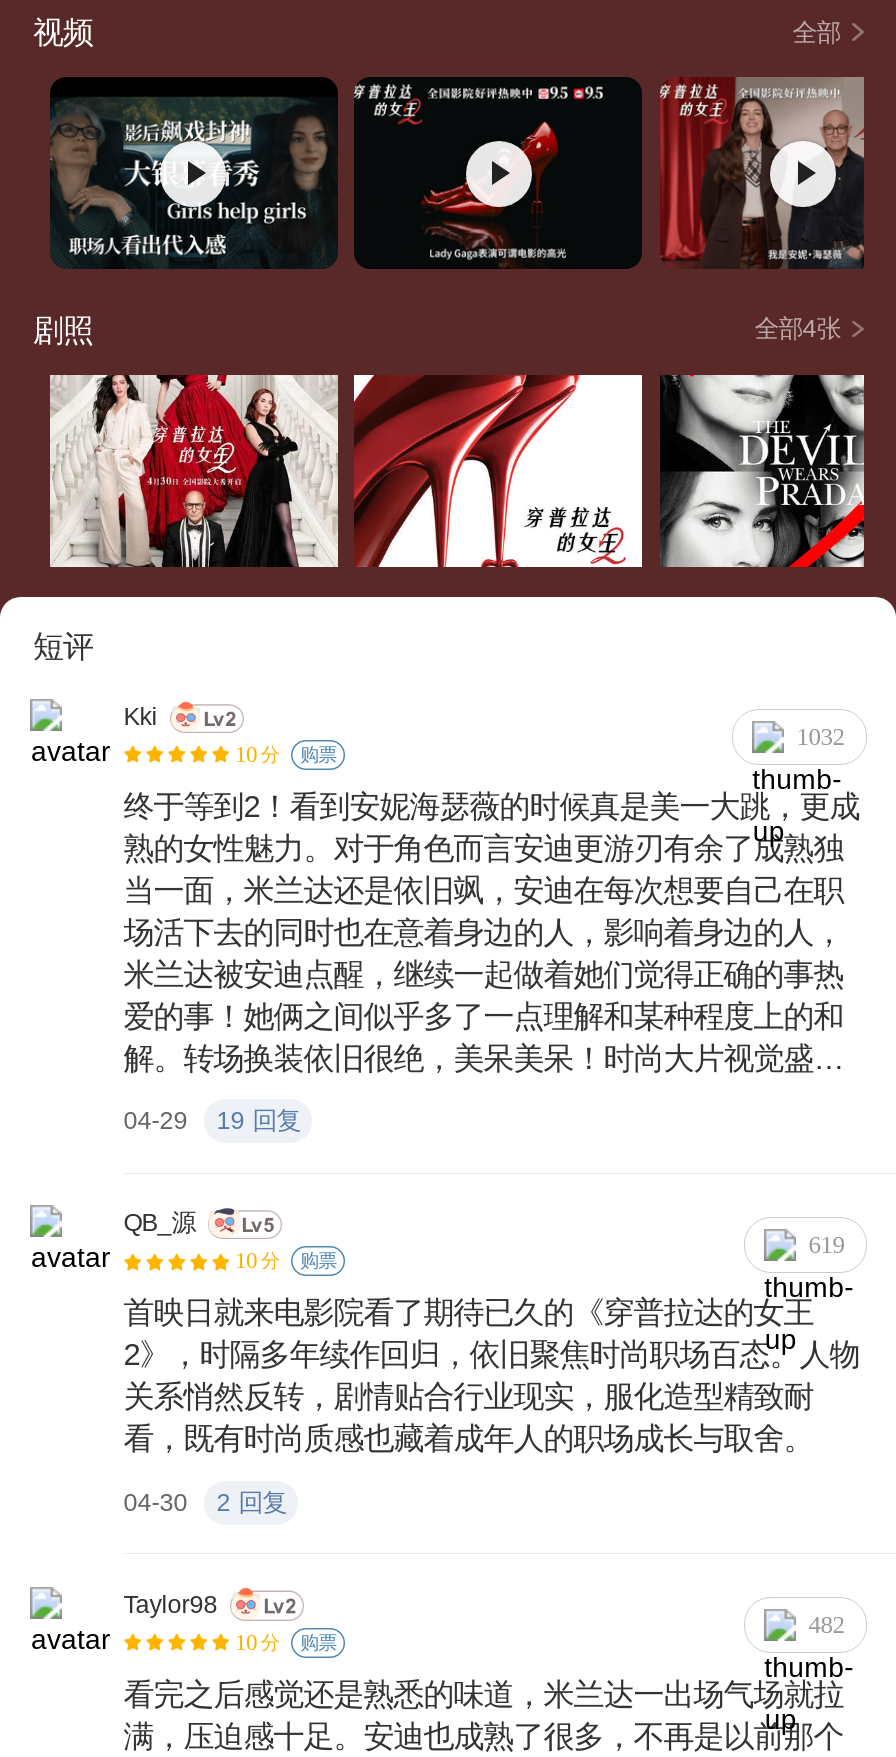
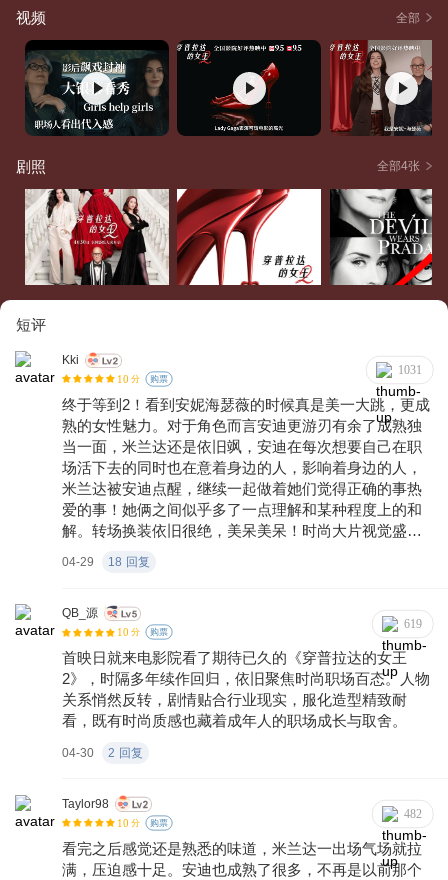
[797,724,845,752] 1032 -> [398,363,422,377] 1031
[124,1108,301,1136] 04-29 19 回复 -> [62,555,150,569] 04-29 18 回复

